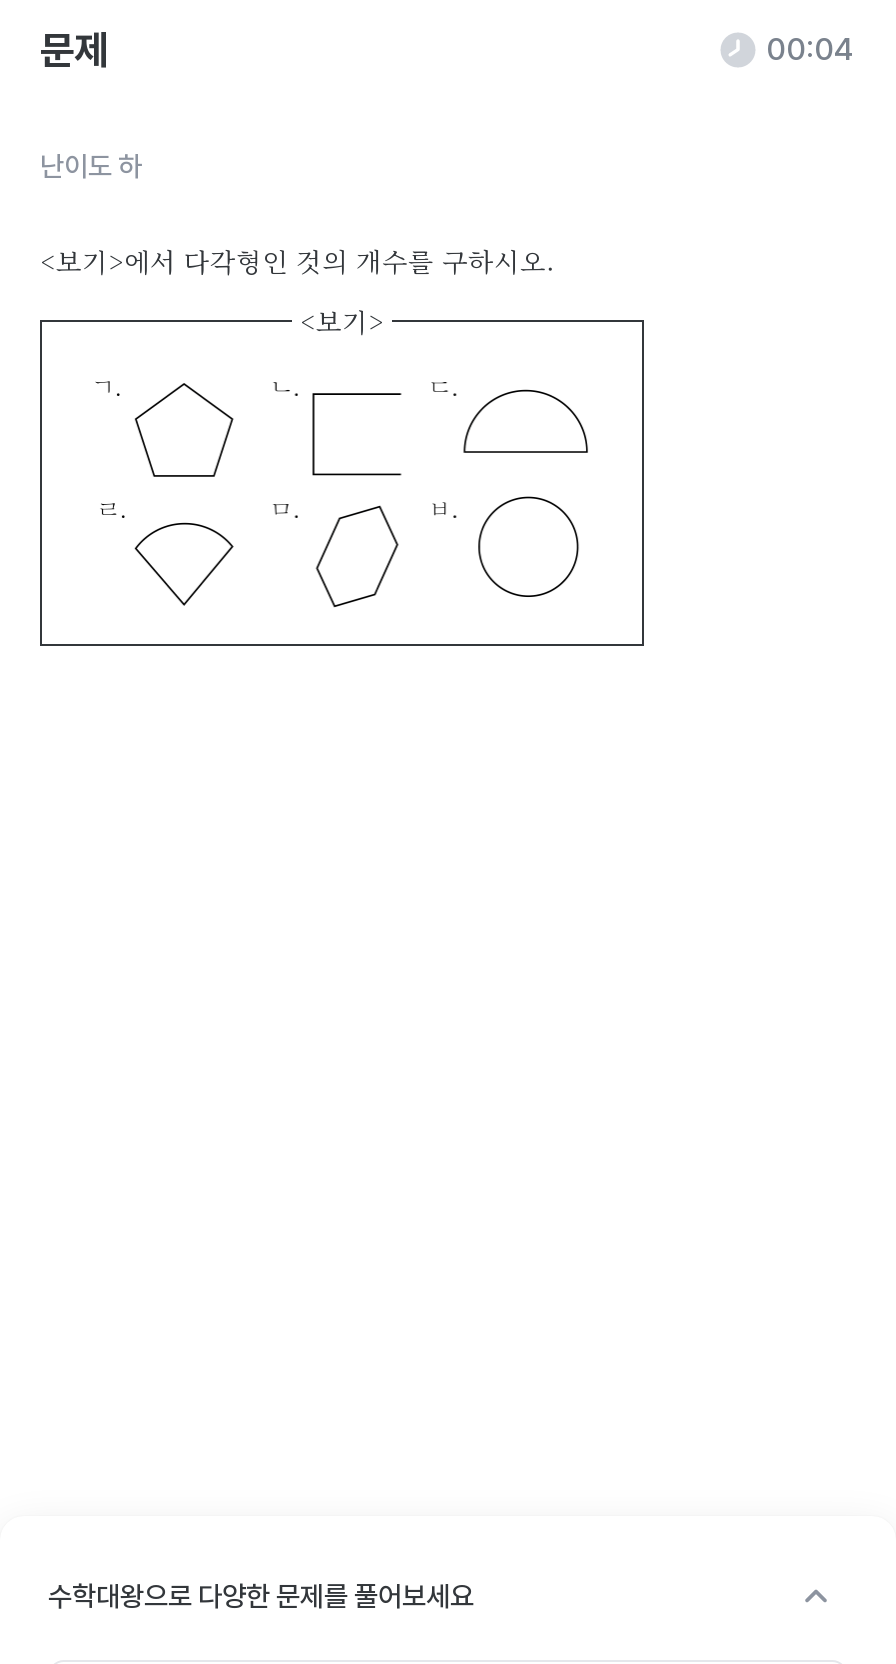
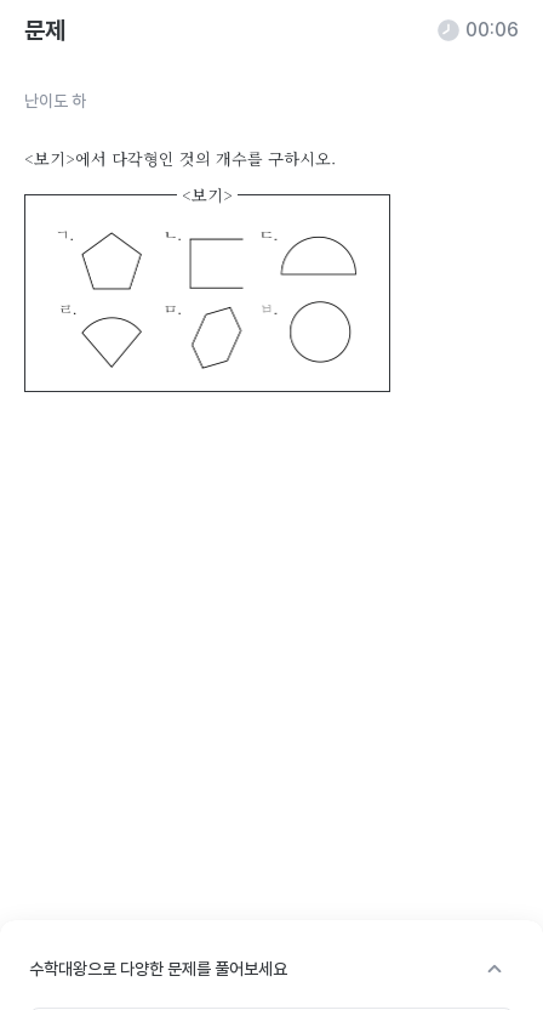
[766,30,856,68] 00:04 -> [465,18,519,41] 00:06

